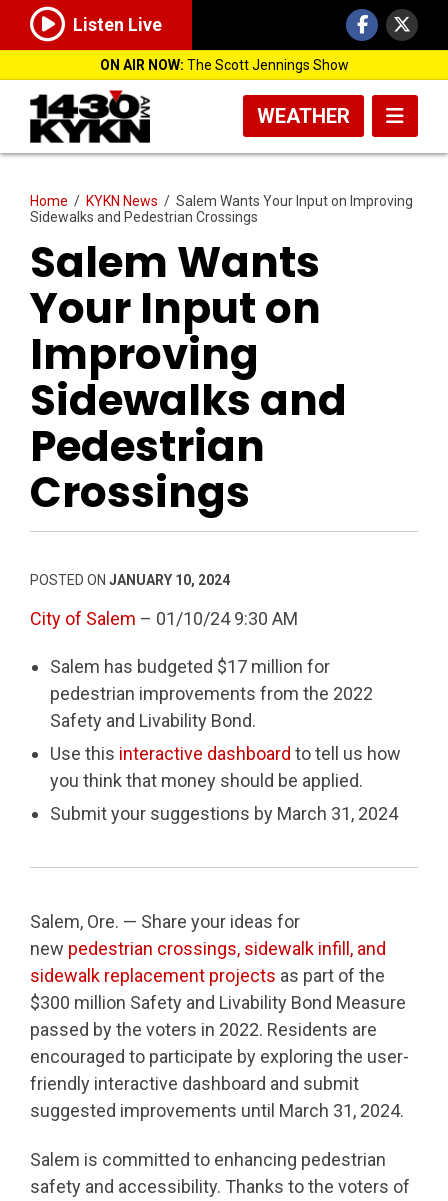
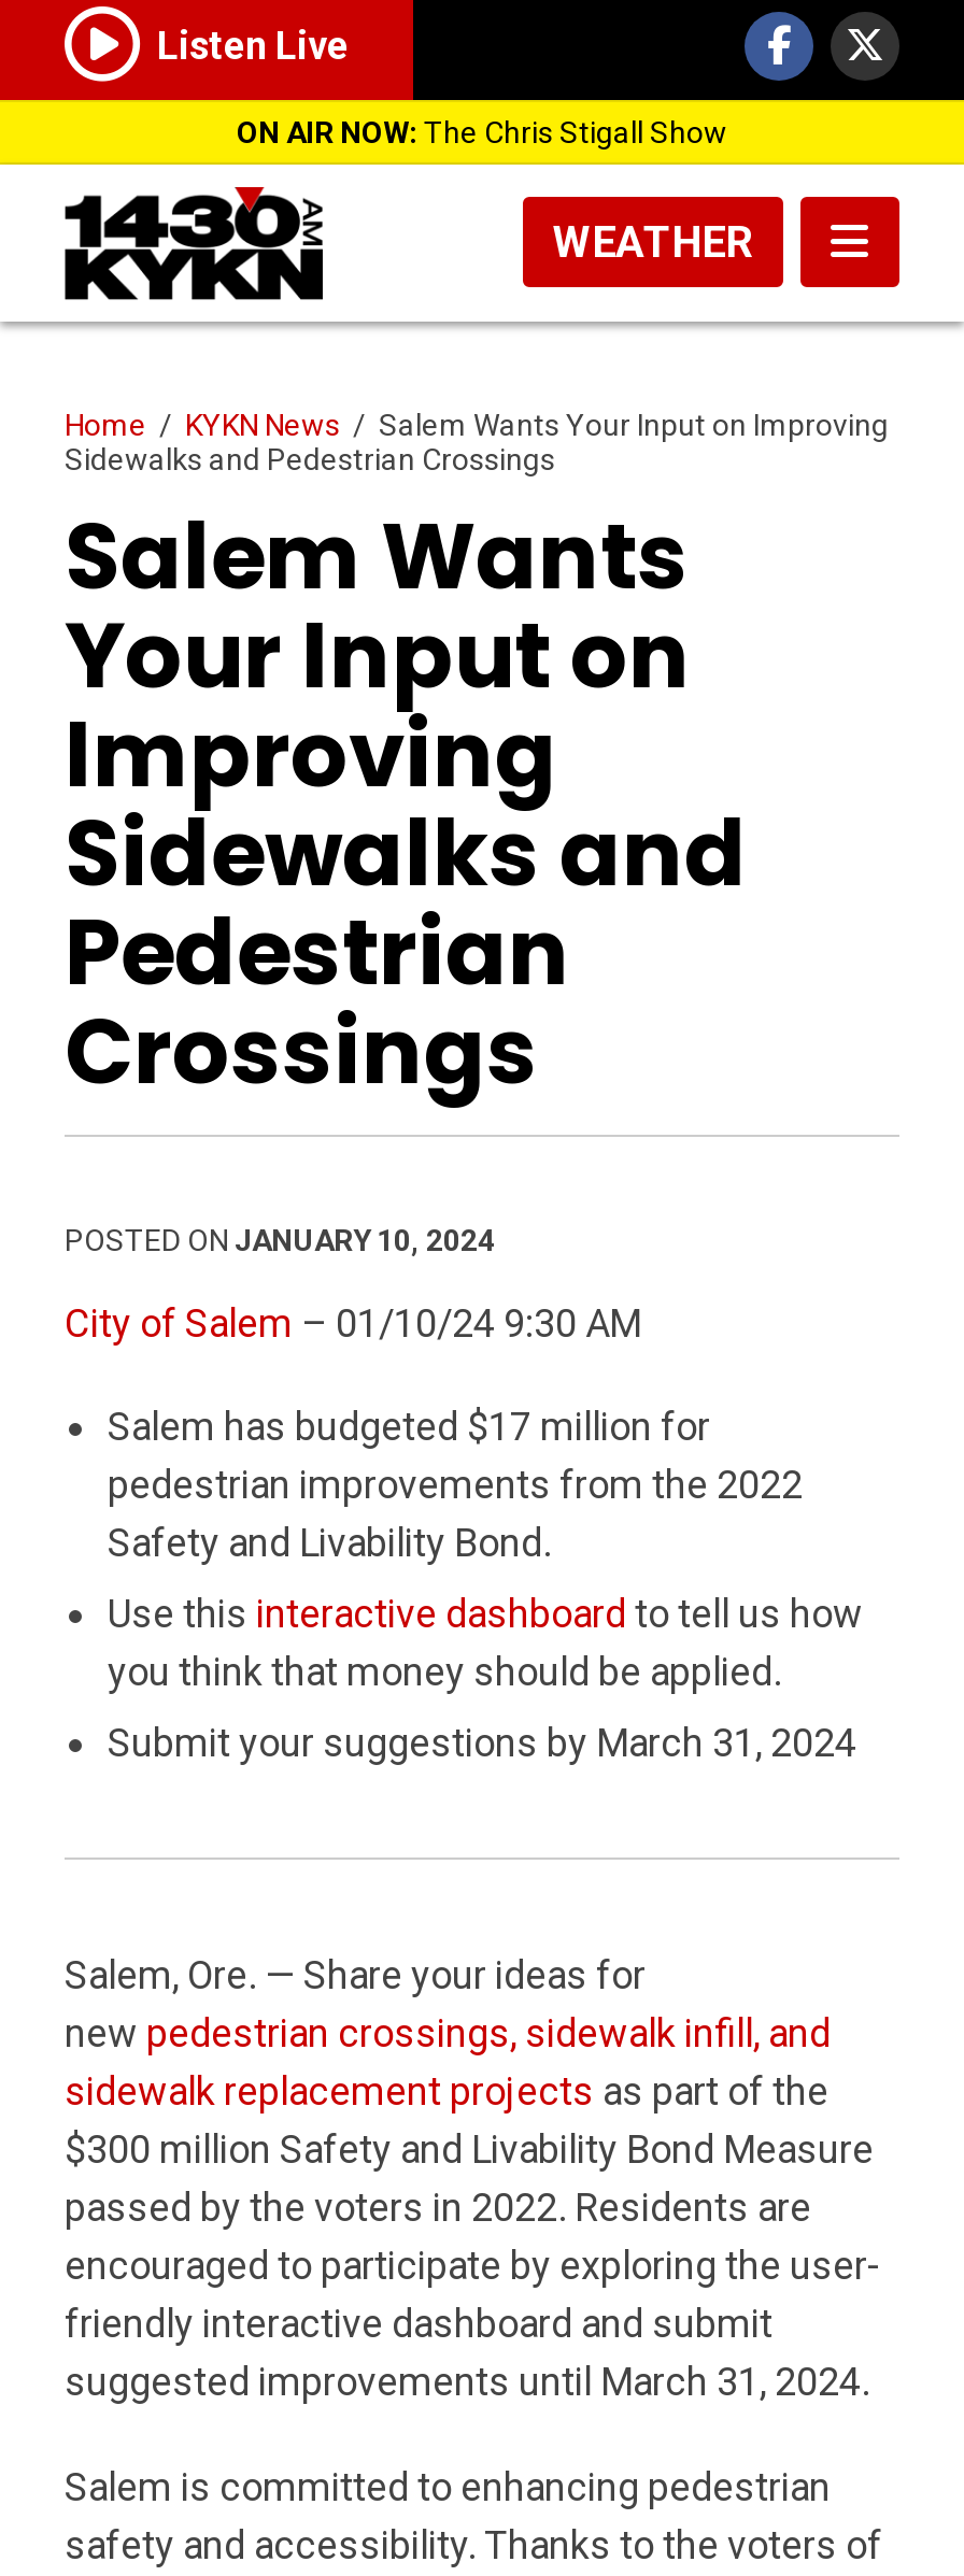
[99,57,348,73] ON AIR NOW: The Scott Jennings Show -> [237,115,727,150] ON AIR NOW: The Chris Stigall Show

